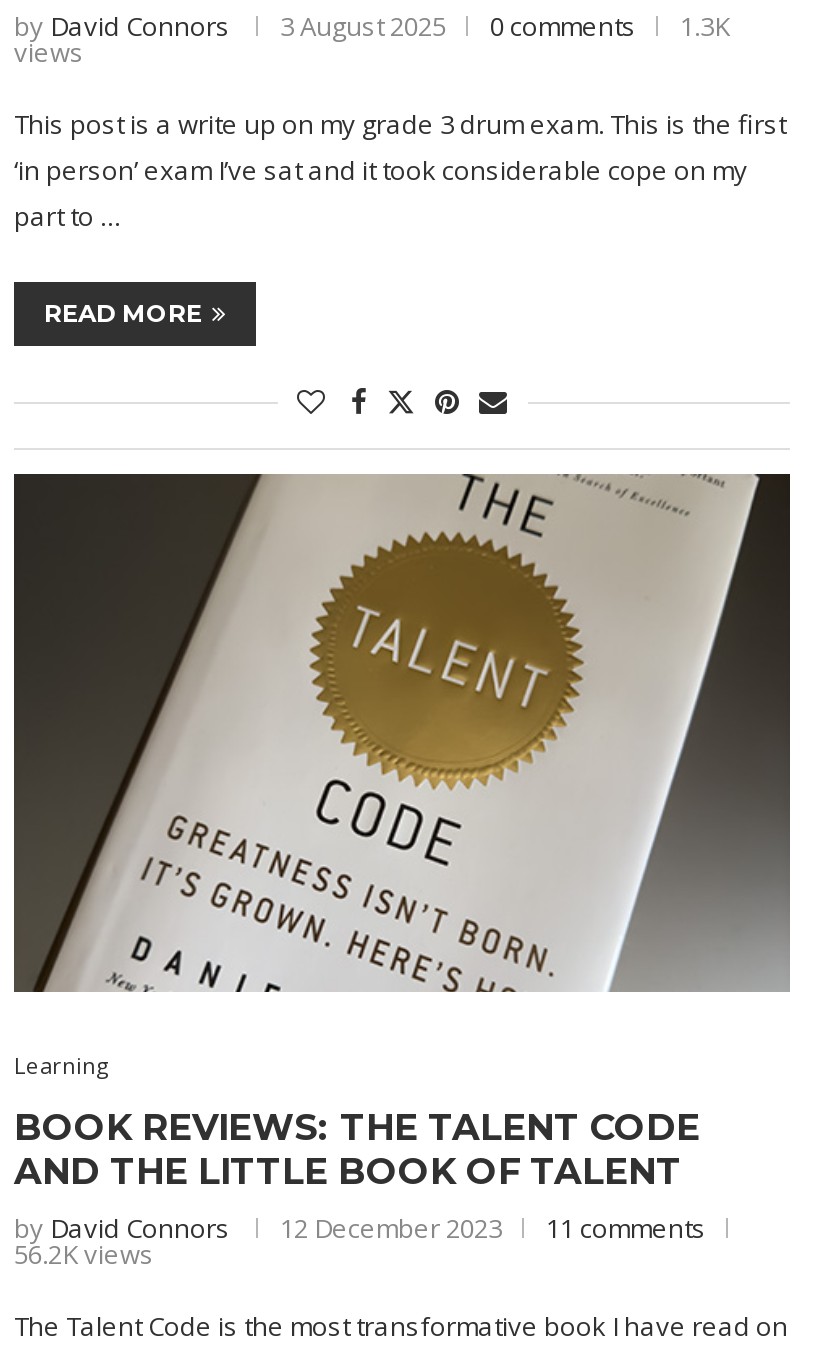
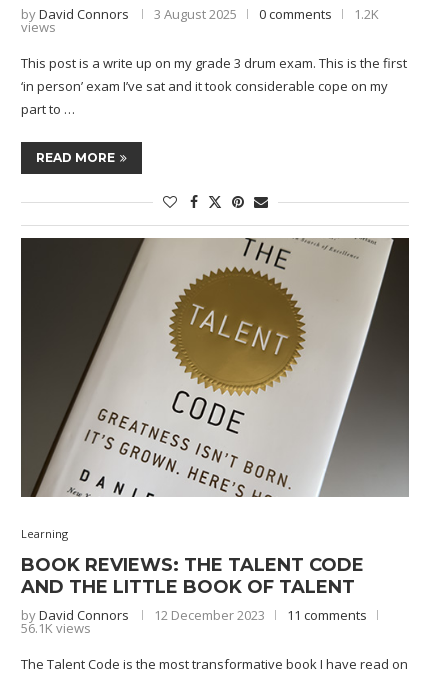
[14,9,730,45] by David Connors 3 August 2025 0 comments 1.3K -> [21,5,379,23] by David Connors 3 August 2025 0 comments 1.2K
[14,1236,154,1272] 56.2K views -> [21,619,91,637] 56.1K views

